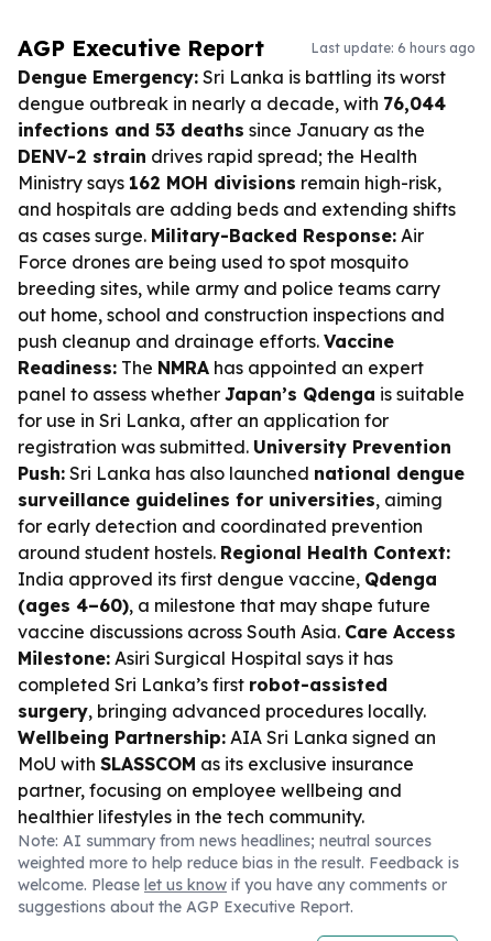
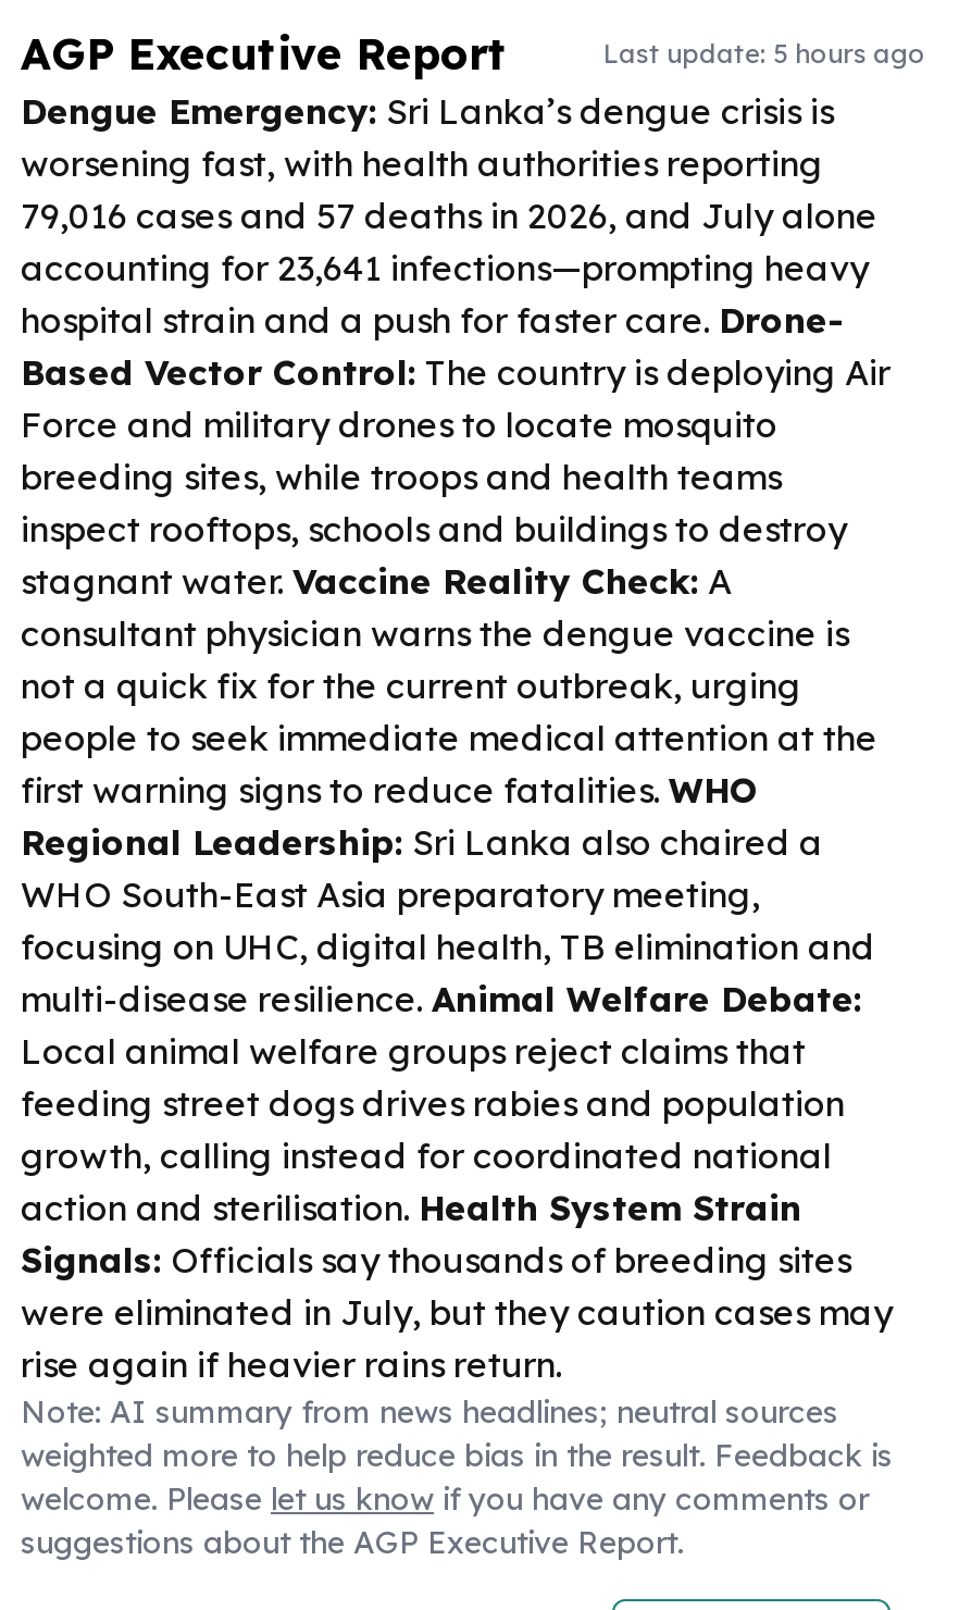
[18,40,476,828] Last update: 6 hours ago | Dengue Emergency: Sri Lanka is battling its worst | dengue outbreak in nearly a decade, with 76,044 | infections and 53 deaths since January as the | DENV-2 strain drives rapid spread; the Health | Ministry says 162 MOH divisions remain high-risk, | and hospitals are adding beds and extending shifts | as cases surge. Military-Backed Response: Air | Force drones are being used to spot mosquito | breeding sites, while army and police teams carry | out home, school and construction inspections and | push cleanup and drainage efforts. Vaccine | Readiness: The NMRA has appointed an expert | panel to assess whether Japan’s Qdenga is suitable | for use in Sri Lanka, after an application for | registration was submitted. University Prevention | Push: Sri Lanka has also launched national dengue | surveillance guidelines for universities, aiming | for early detection and coordinated prevention | around student hostels. Regional Health Context: | India approved its first dengue vaccine, Qdenga | (ages 4–60), a milestone that may shape future | vaccine discussions across South Asia. Care Access | Milestone: Asiri Surgical Hospital says it has | completed Sri Lanka’s first robot-assisted | surgery, bringing advanced procedures locally. | Wellbeing Partnership: AIA Sri Lanka signed an | MoU with SLASSCOM as its exclusive insurance | partner, focusing on employee wellbeing and | healthier lifestyles in the tech community. -> [21,37,925,1386] Last update: 5 hours ago | Dengue Emergency: Sri Lanka’s dengue crisis is | worsening fast, with health authorities reporting | 79,016 cases and 57 deaths in 2026, and July alone | accounting for 23,641 infections—prompting heavy | hospital strain and a push for faster care. Drone- | Based Vector Control: The country is deploying Air | Force and military drones to locate mosquito | breeding sites, while troops and health teams | inspect rooftops, schools and buildings to destroy | stagnant water. Vaccine Reality Check: A | consultant physician warns the dengue vaccine is | not a quick fix for the current outbreak, urging | people to seek immediate medical attention at the | first warning signs to reduce fatalities. WHO | Regional Leadership: Sri Lanka also chaired a | WHO South-East Asia preparatory meeting, | focusing on UHC, digital health, TB elimination and | multi-disease resilience. Animal Welfare Debate: | Local animal welfare groups reject claims that | feeding street dogs drives rabies and population | growth, calling instead for coordinated national | action and sterilisation. Health System Strain | Signals: Officials say thousands of breeding sites | were eliminated in July, but they caution cases may | rise again if heavier rains return.

